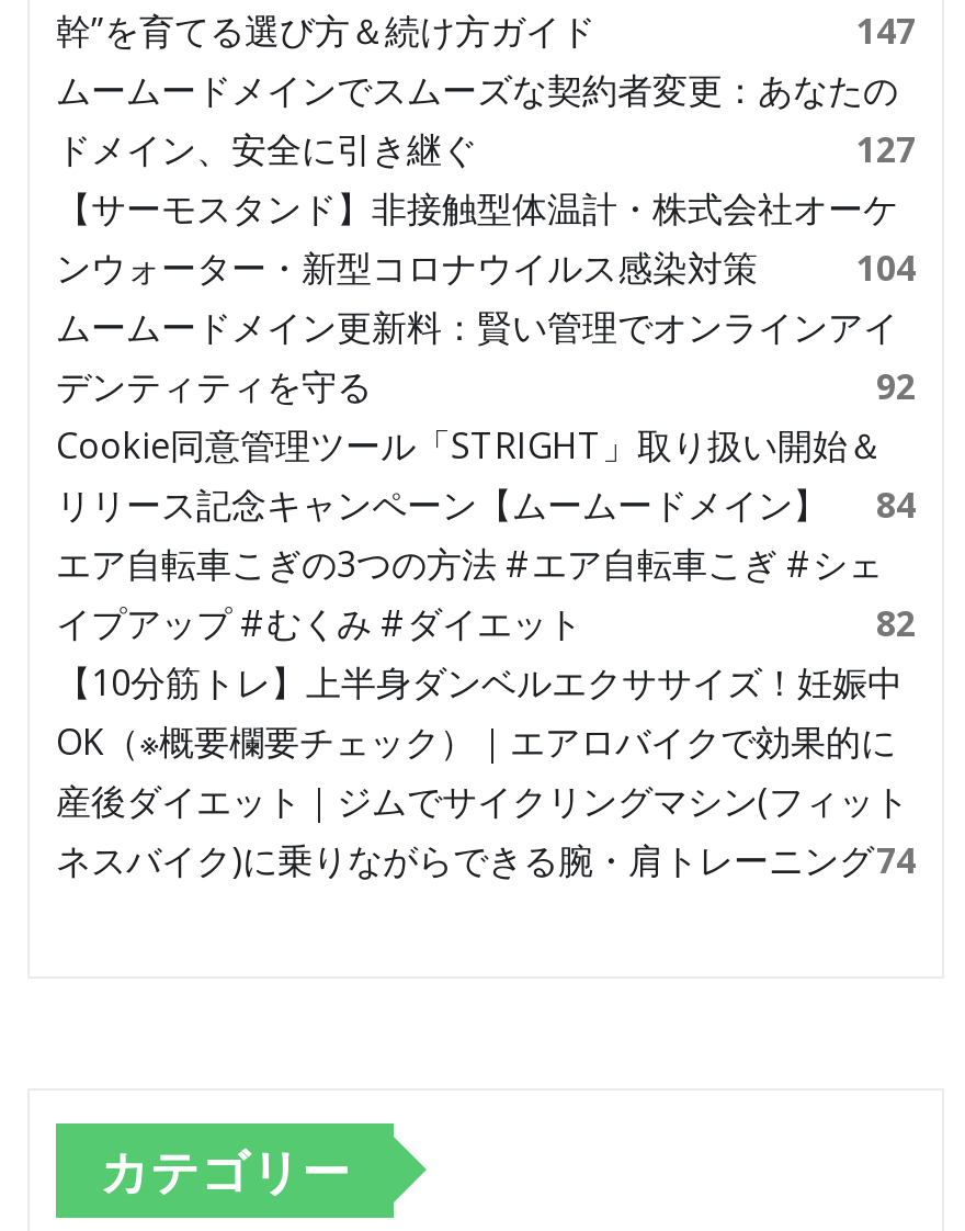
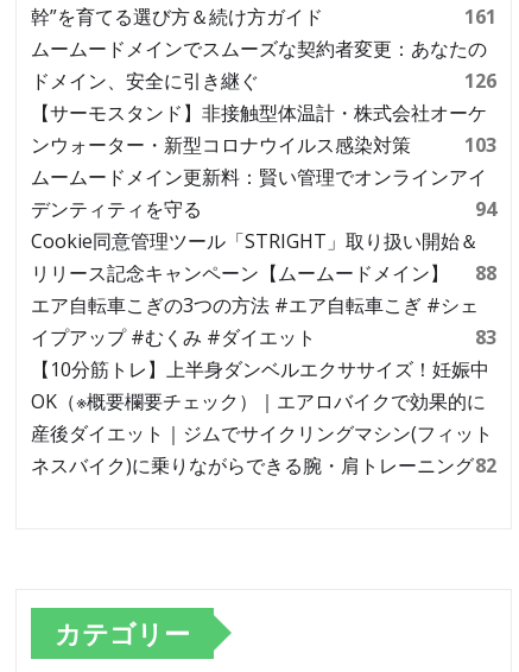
[856,6,916,54] 147 -> [464,3,496,29] 161
[856,125,916,173] 127 -> [464,67,496,94] 126
[856,243,916,291] 104 -> [464,132,496,158] 103
[876,362,916,410] 92 -> [475,196,496,222] 94
[56,480,916,528] リリース記念キャンペーン【ムームードメイン】 84 -> [31,260,496,286] リリース記念キャンペーン【ムームードメイン】 88
[876,599,916,647] 82 -> [475,324,496,350] 83
[56,836,916,884] ネスバイク)に乗りながらできる腕・肩トレーニング74 -> [31,452,496,478] ネスバイク)に乗りながらできる腕・肩トレーニング82

